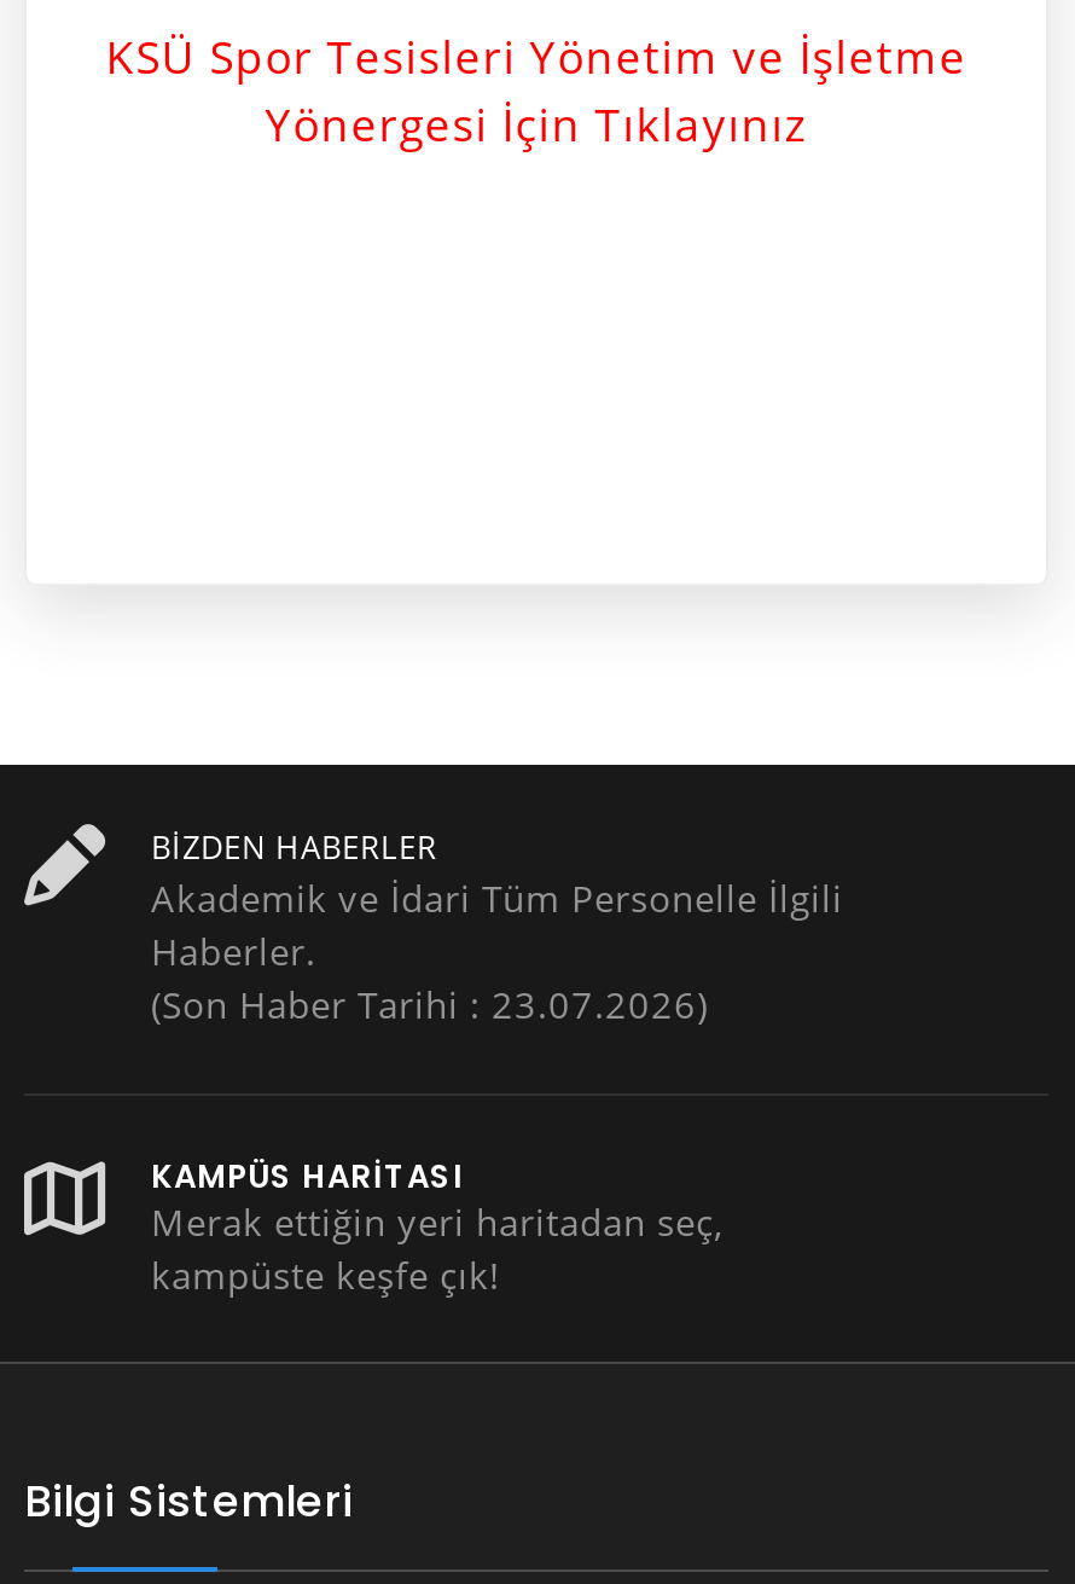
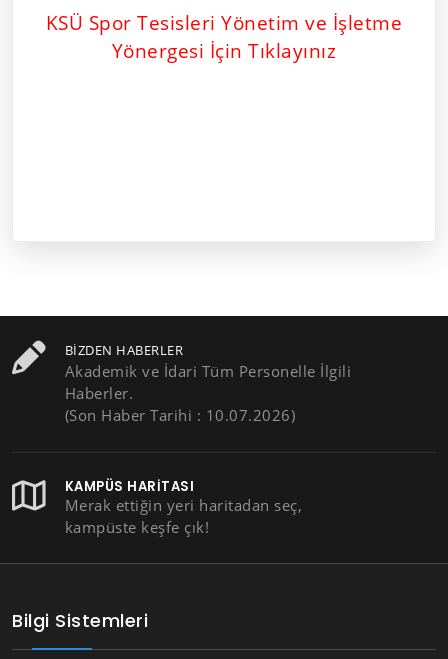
[151,981,708,1029] (Son Haber Tarihi : 23.07.2026) -> [64,405,295,425] (Son Haber Tarihi : 10.07.2026)

